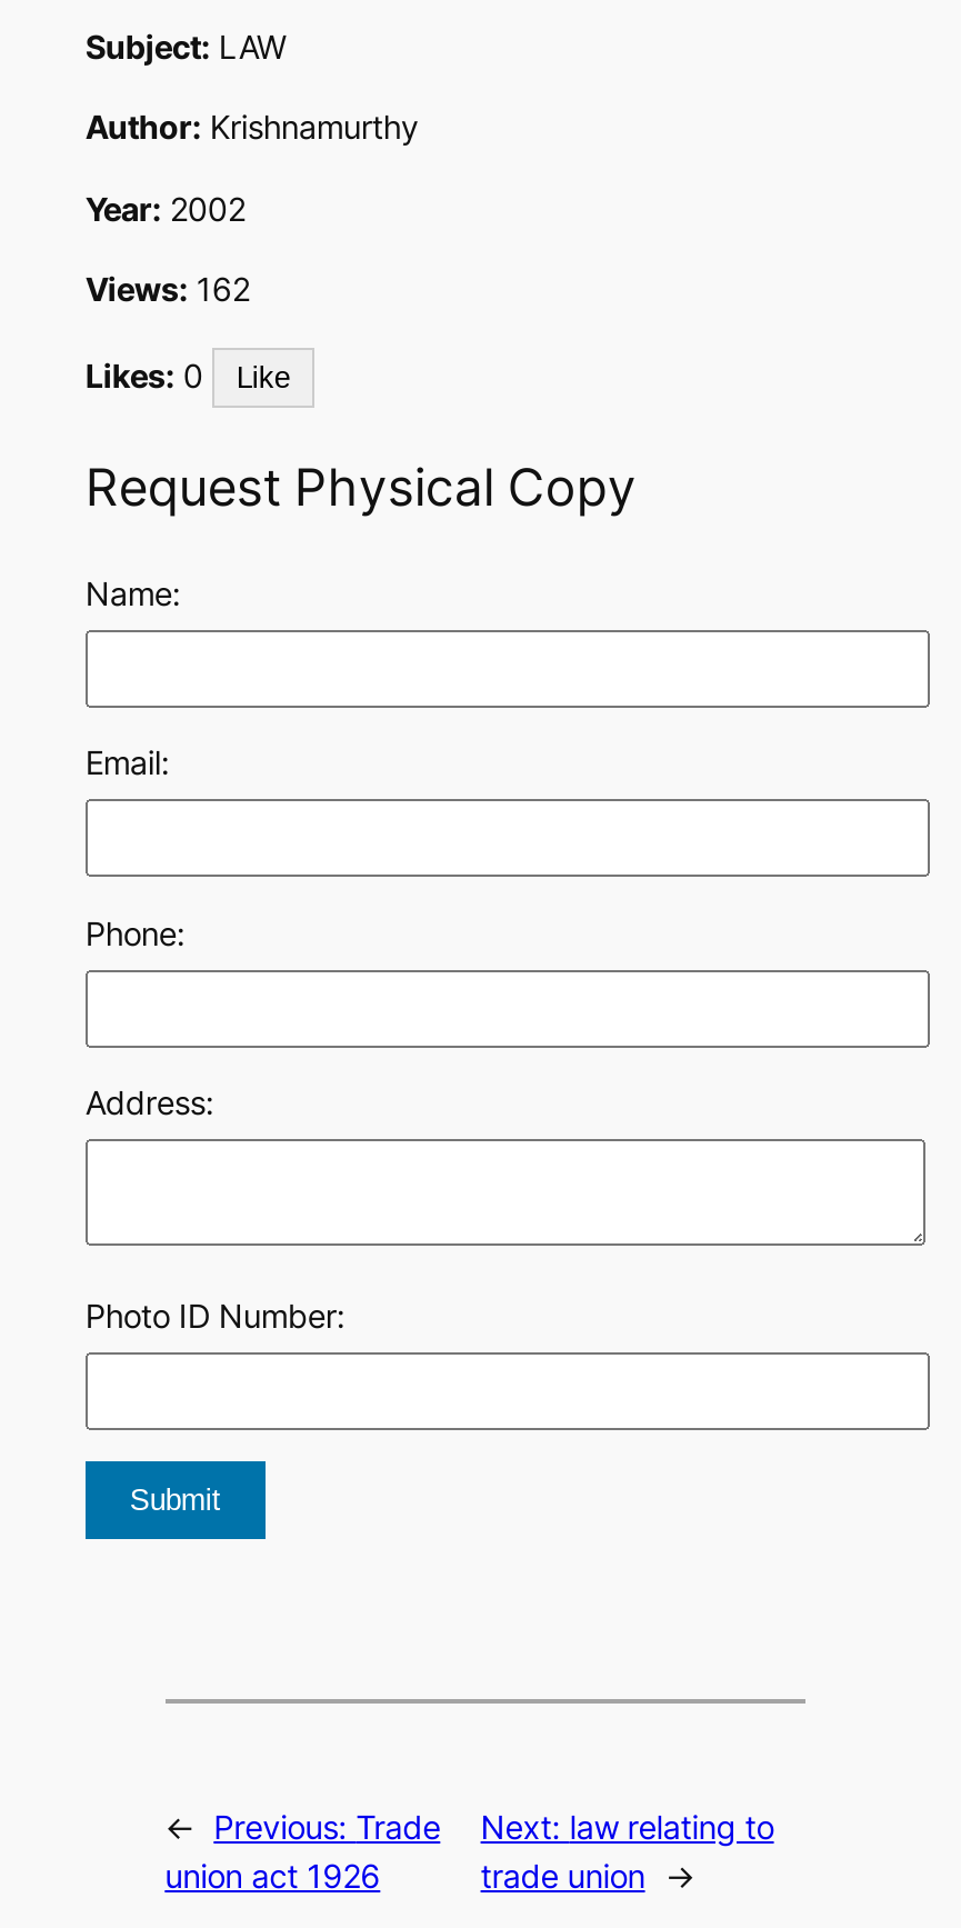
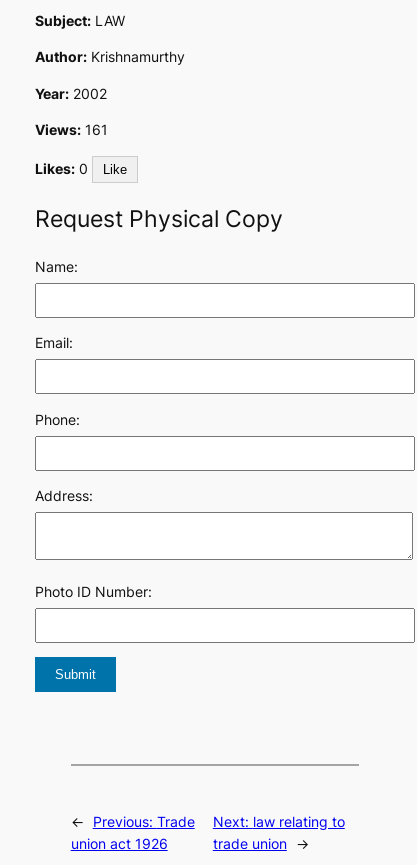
[85,270,250,308] Views: 162 -> [35,121,108,138] Views: 161

